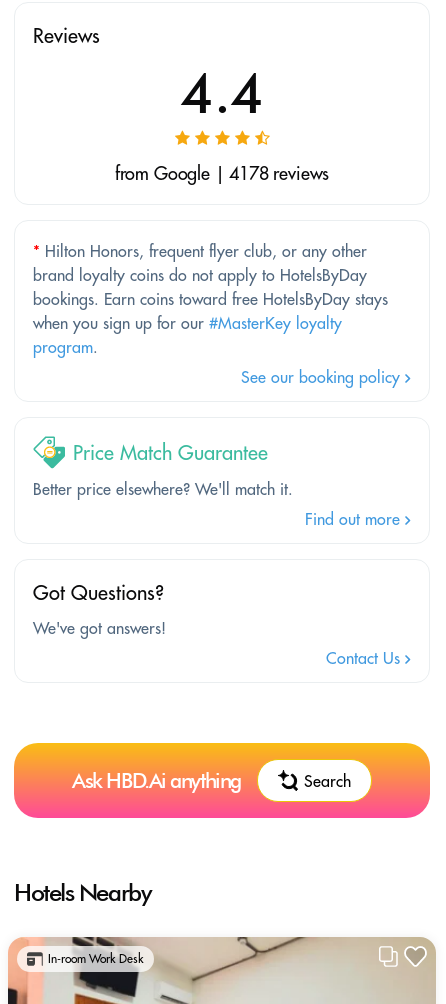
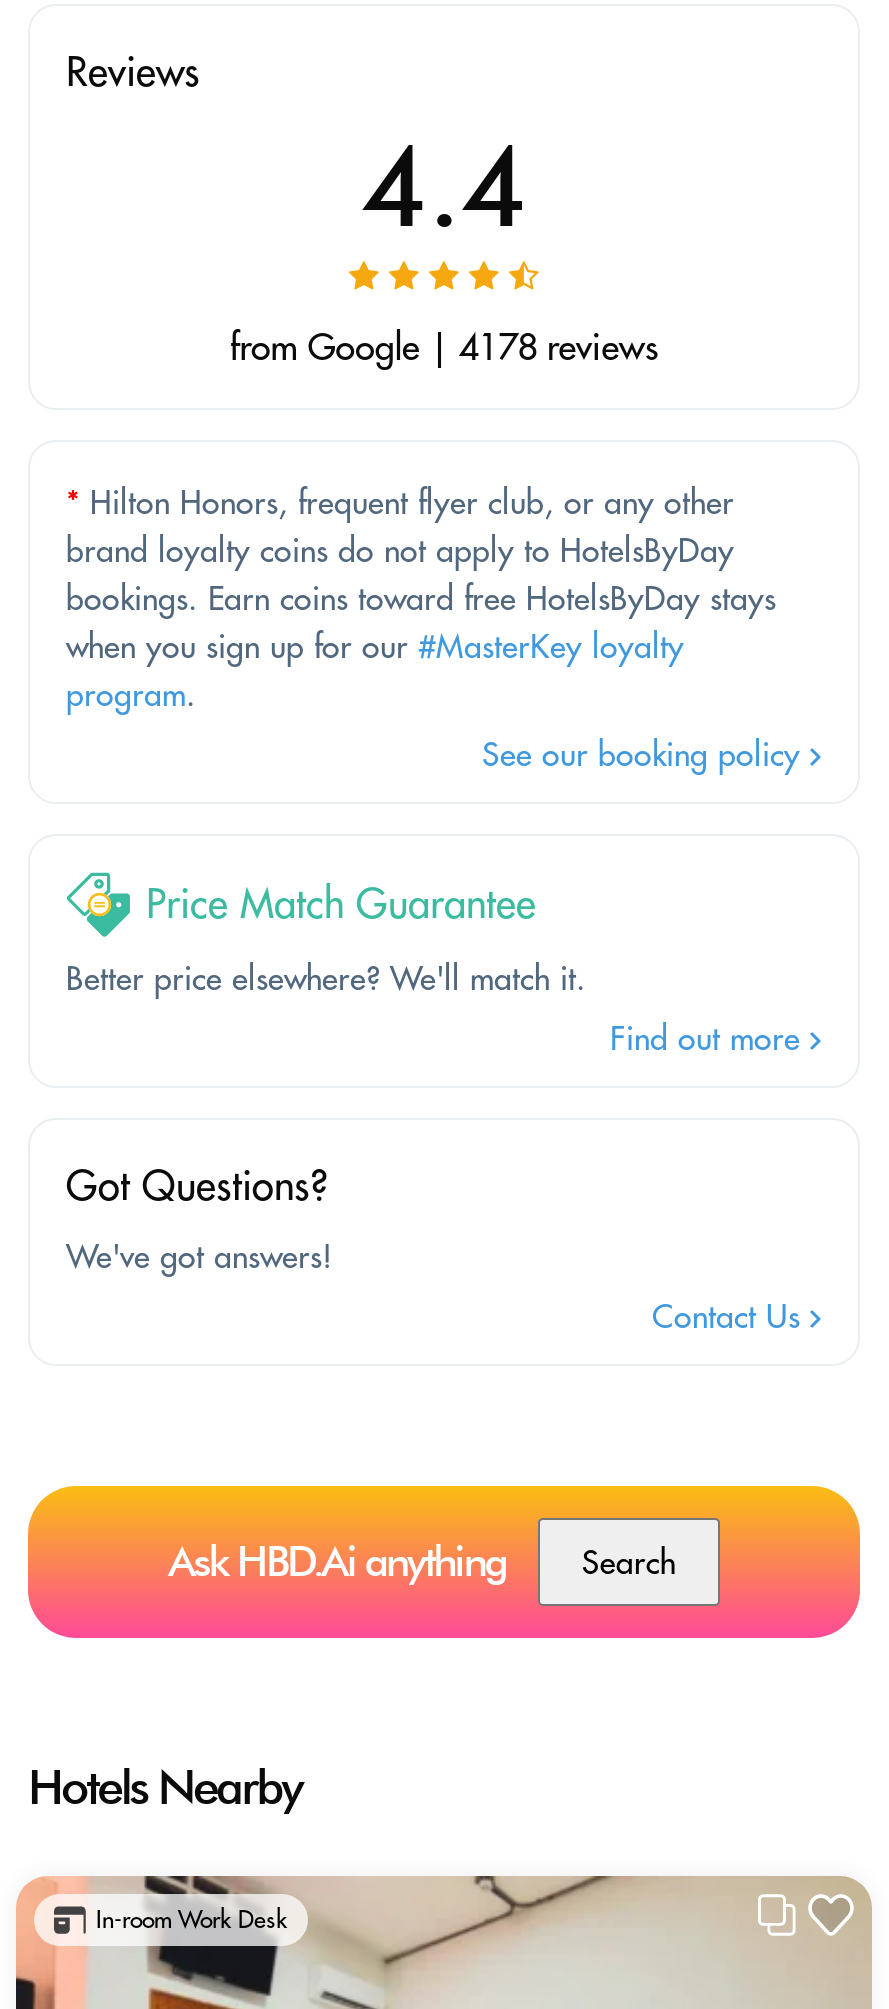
[267,759,372,802] [image] -> [534,1517,742,1607] [image]

